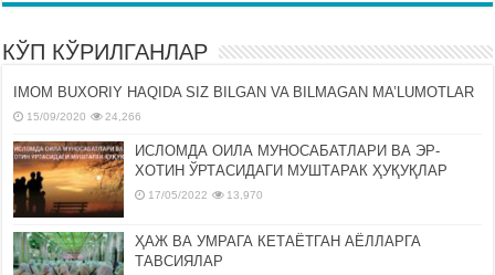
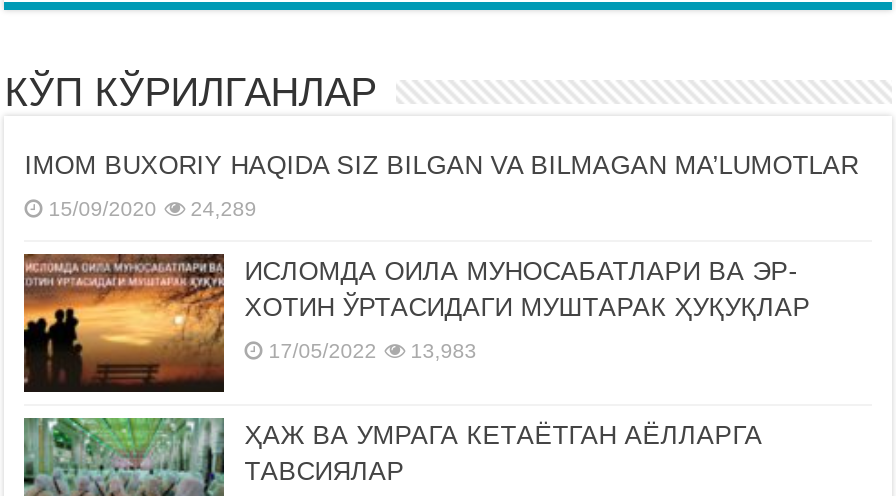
[27,111,142,123] 15/09/2020 24,266 -> [48,199,256,221] 15/09/2020 24,289
[148,189,263,202] 17/05/2022 13,970 -> [268,341,476,363] 17/05/2022 13,983

